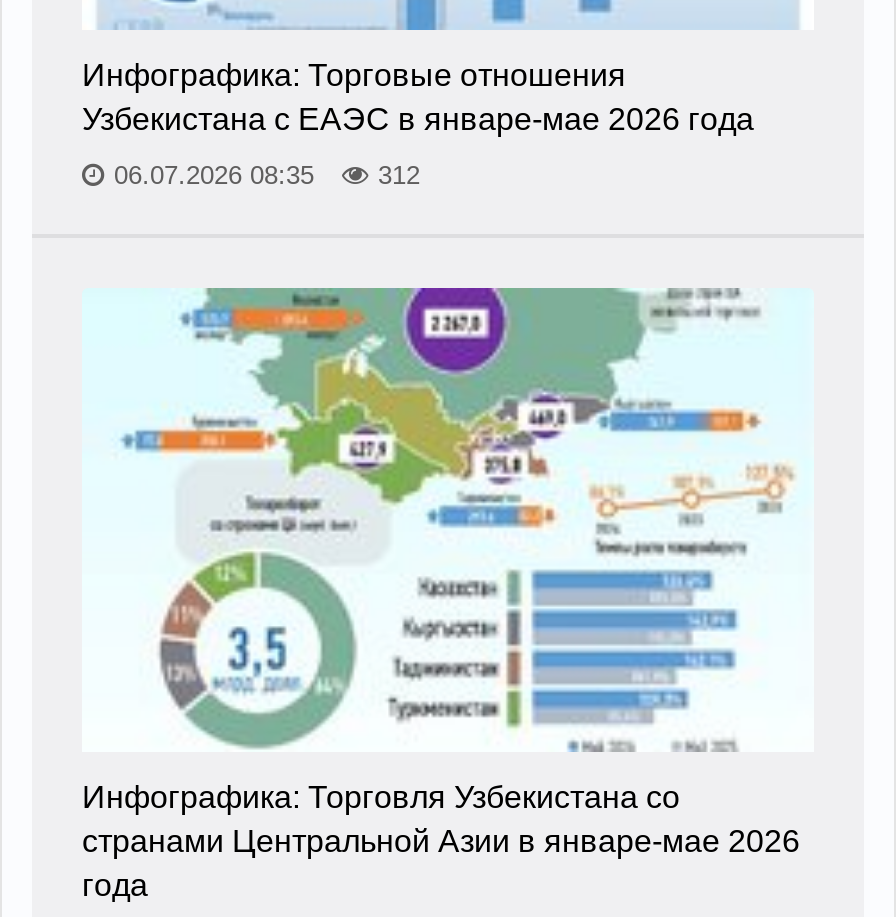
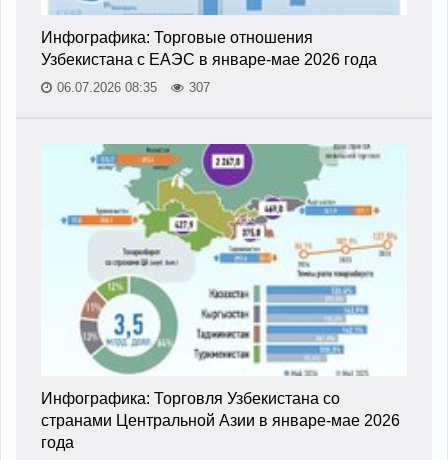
[114,160,420,190] 06.07.2026 08:35 312 -> [57,80,210,95] 06.07.2026 08:35 307

